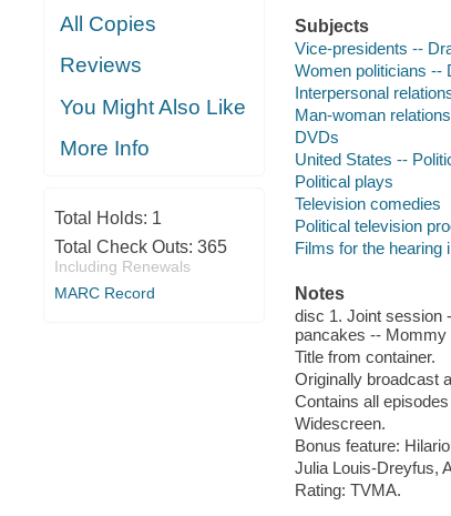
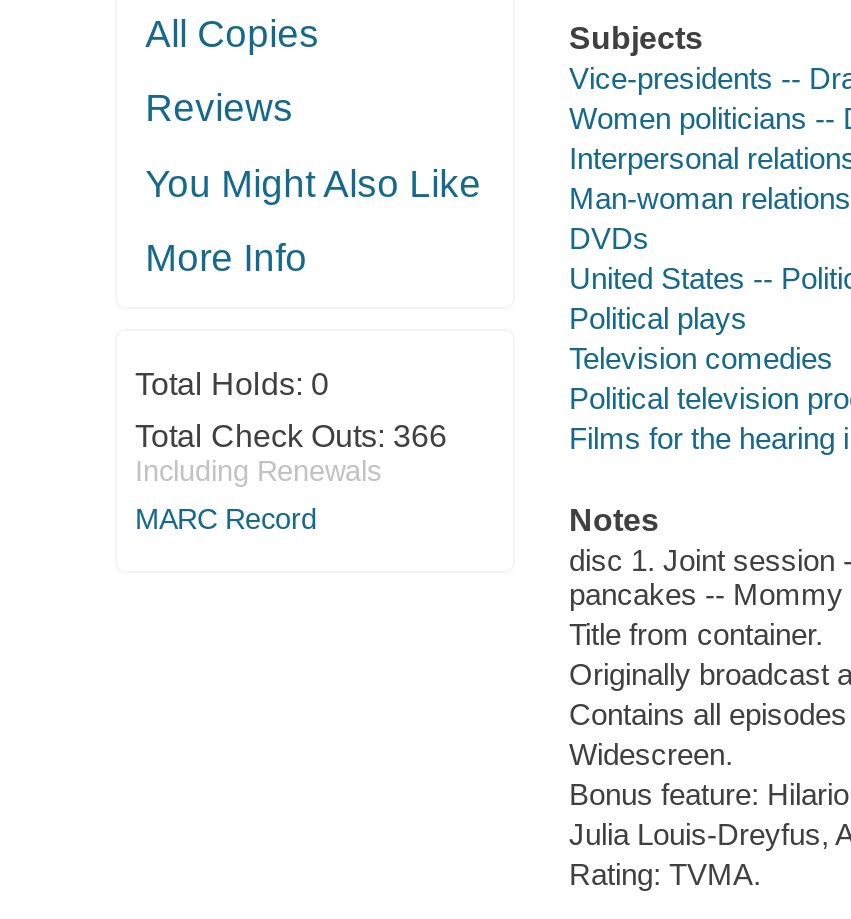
[54,208,162,227] Total Holds: 1 -> [135,366,329,400] Total Holds: 0
[54,237,227,256] Total Check Outs: 365 -> [135,418,447,452] Total Check Outs: 366

